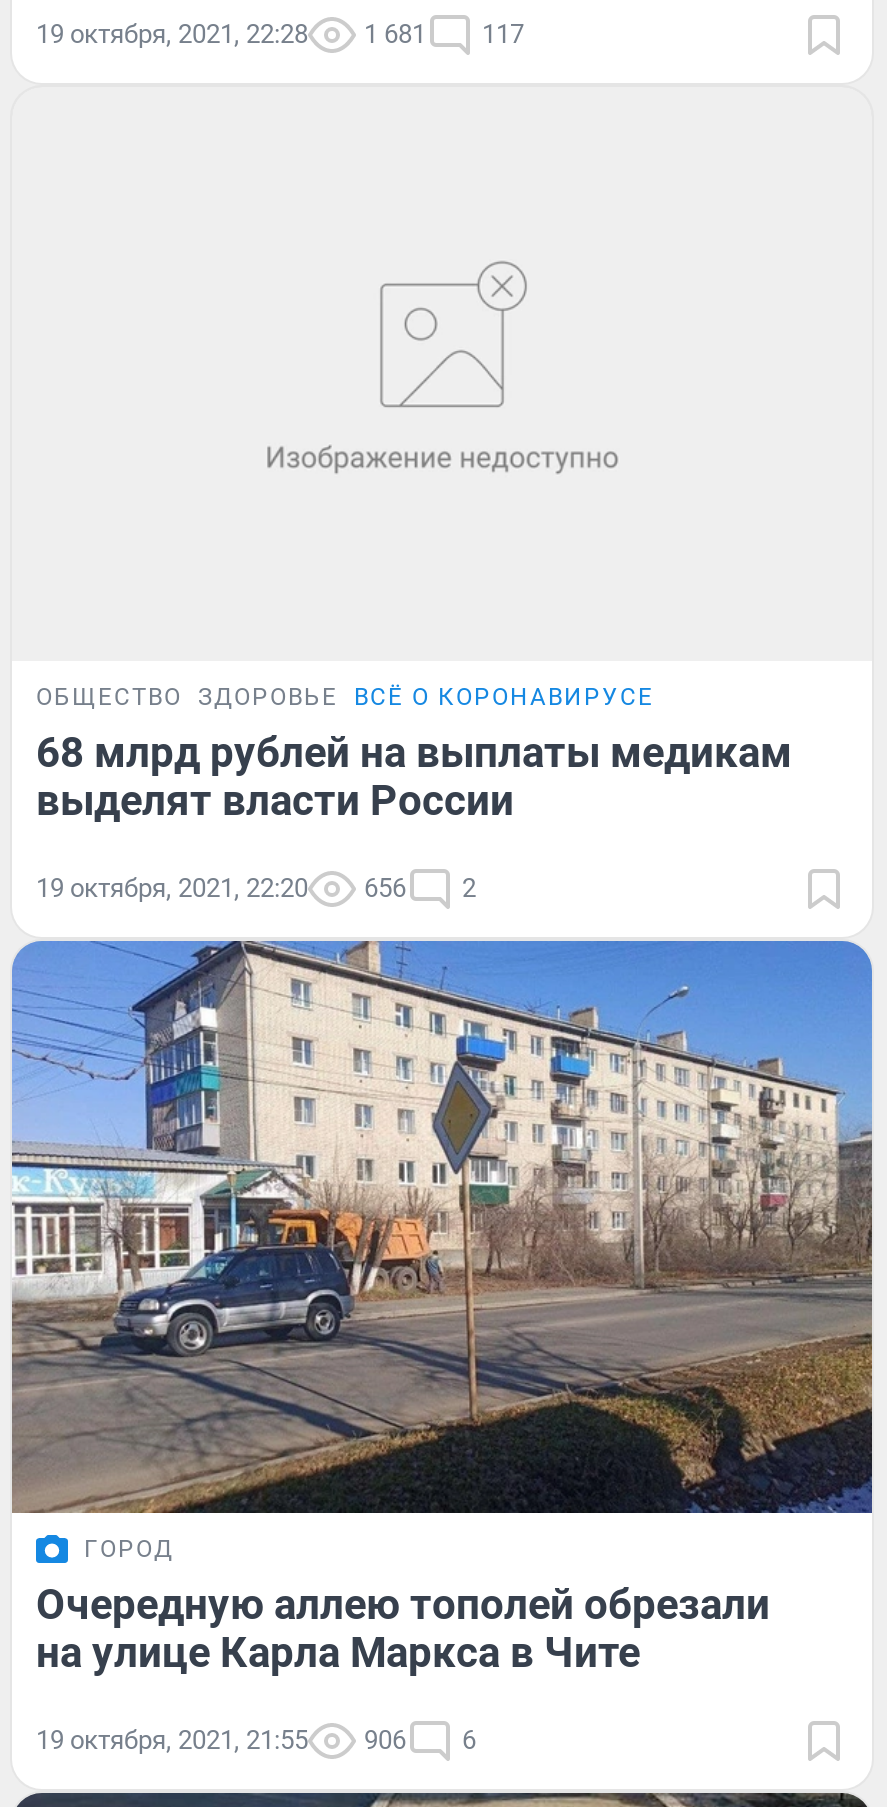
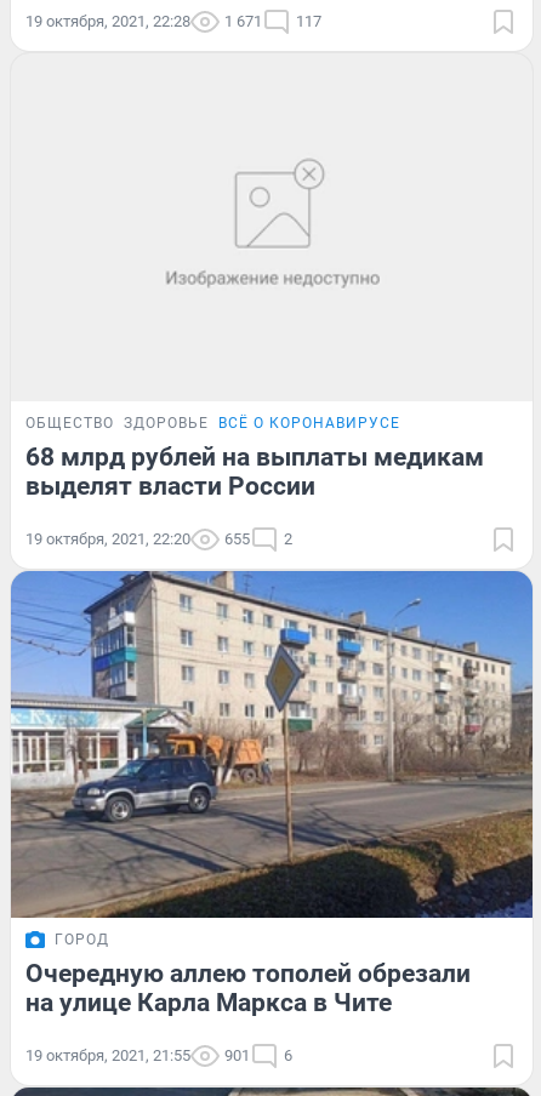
[36,19,524,49] 19 октября, 2021, 22:28 1 681 117 -> [25,12,321,30] 19 октября, 2021, 22:28 1 671 117
[36,872,476,902] 19 октября, 2021, 22:20 656 2 -> [25,529,292,548] 19 октября, 2021, 22:20 655 2
[36,1726,476,1756] 19 октября, 2021, 21:55 906 6 -> [25,1047,292,1065] 19 октября, 2021, 21:55 901 6

